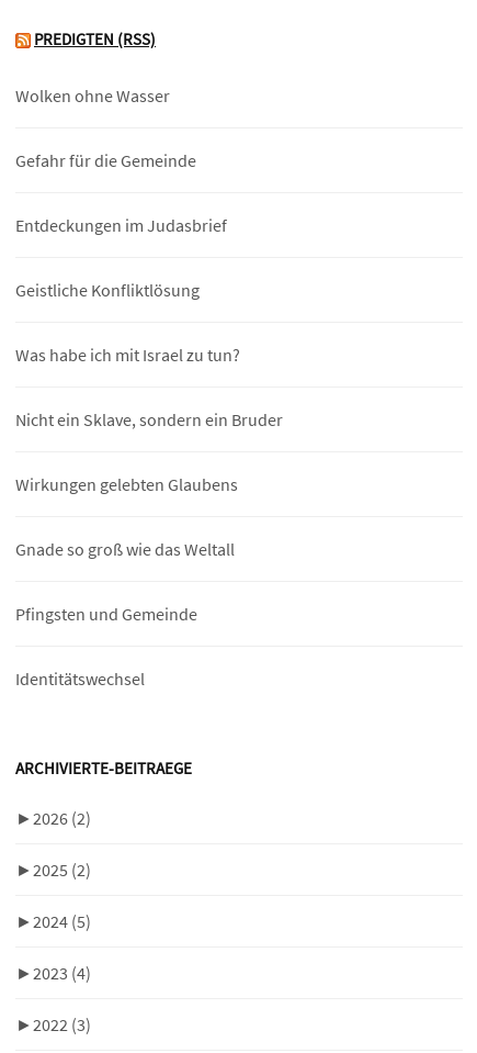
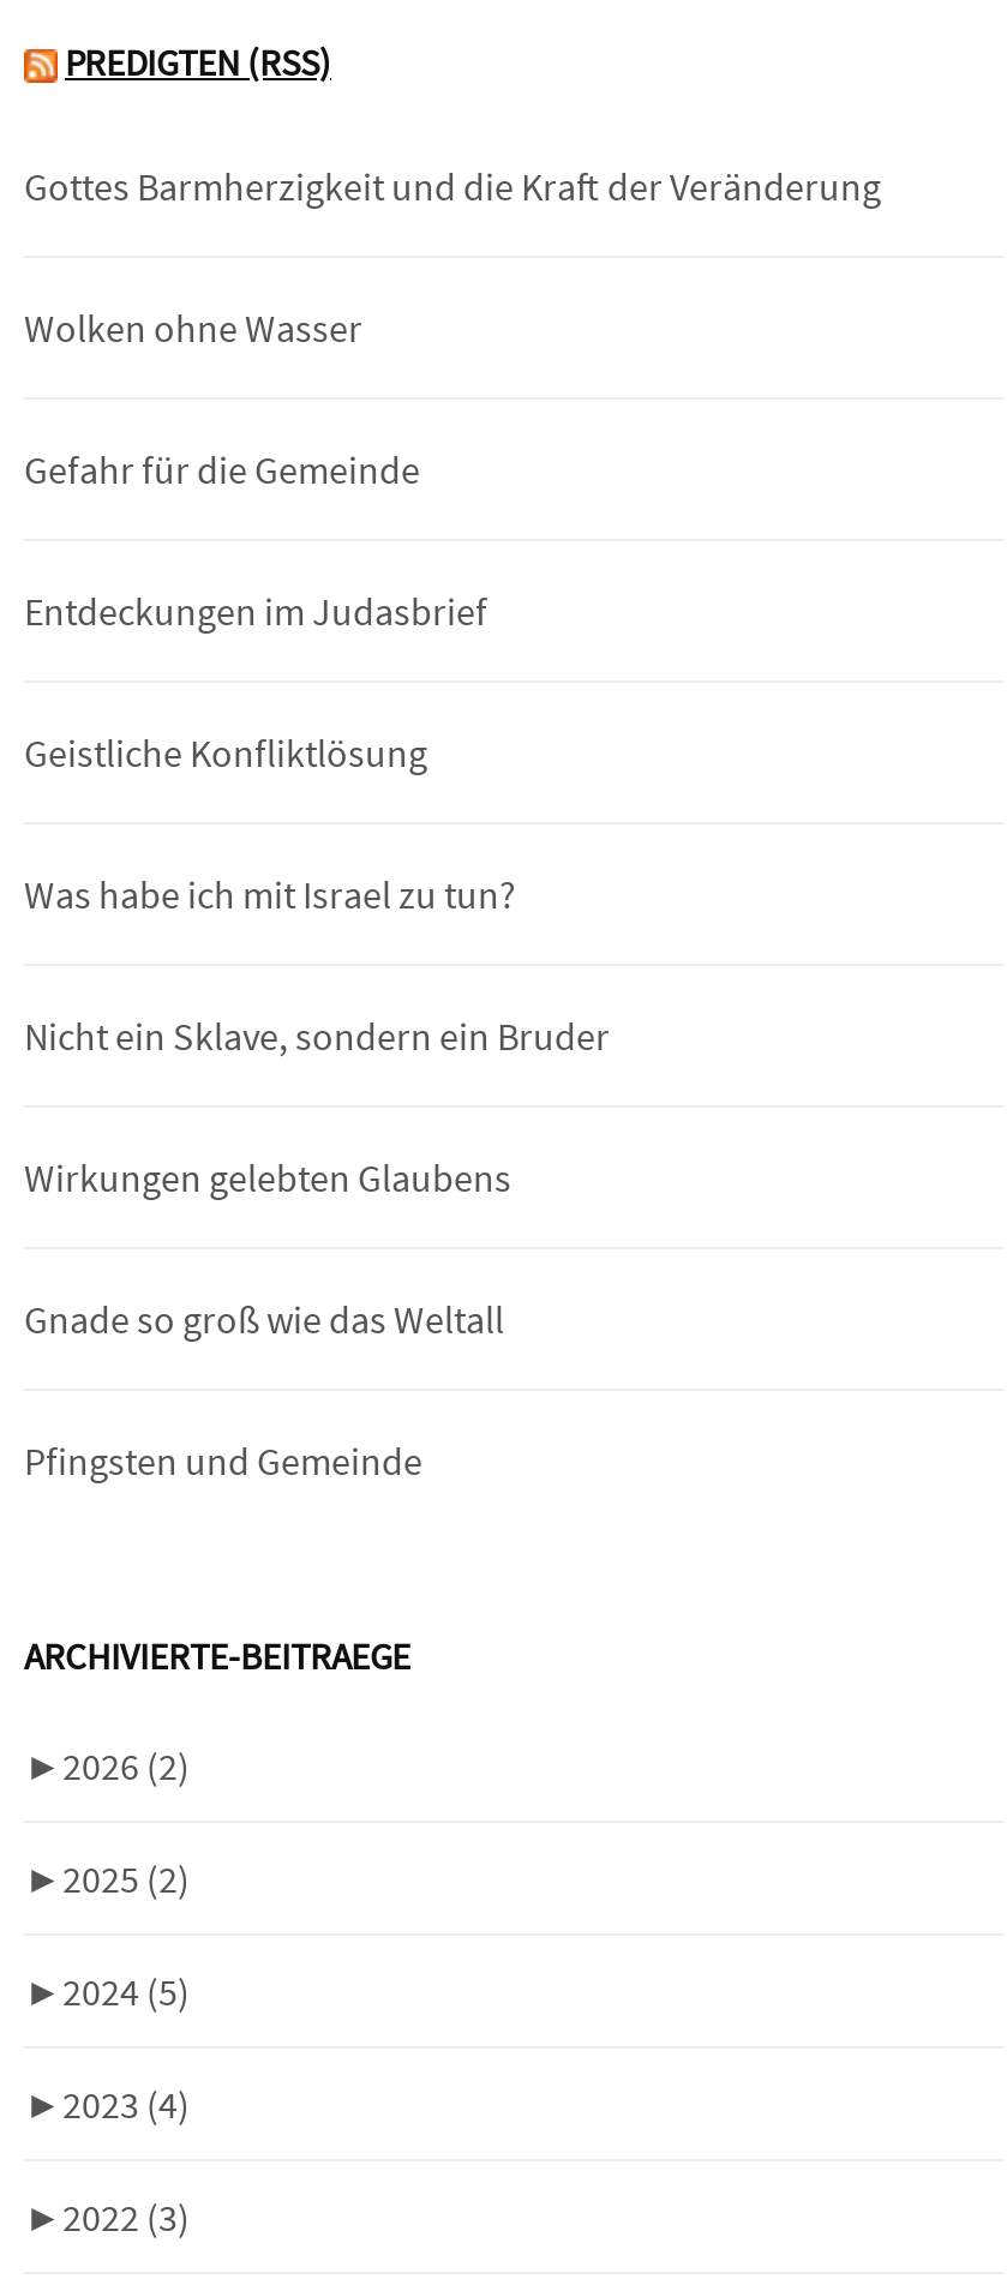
none -> [24,161,881,209] Gottes Barmherzigkeit und die Kraft der Veränderung
moved [15,84,283,624] -> [24,303,610,1484]: Wolken ohne Wasser | Gefahr für die Gemeinde | Entdeckungen im Judasbrief | ... | Gnade so groß wie das Weltall | Pfingsten und Gemeinde
[15,667,145,689] Identitätswechsel -> none

